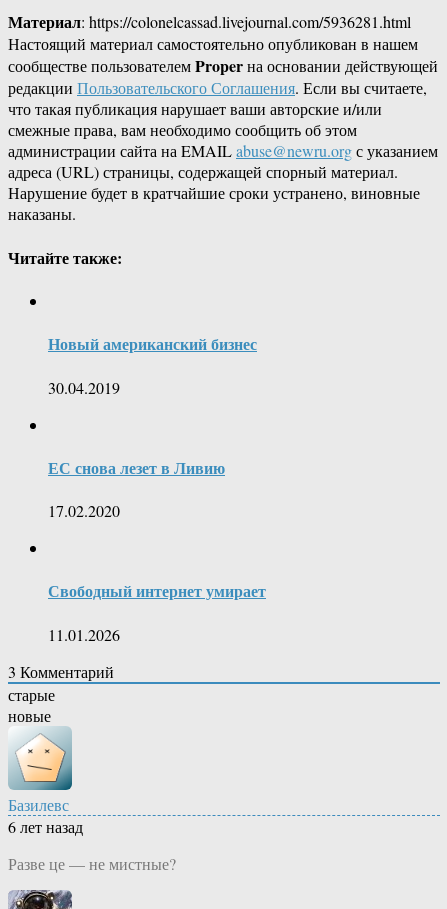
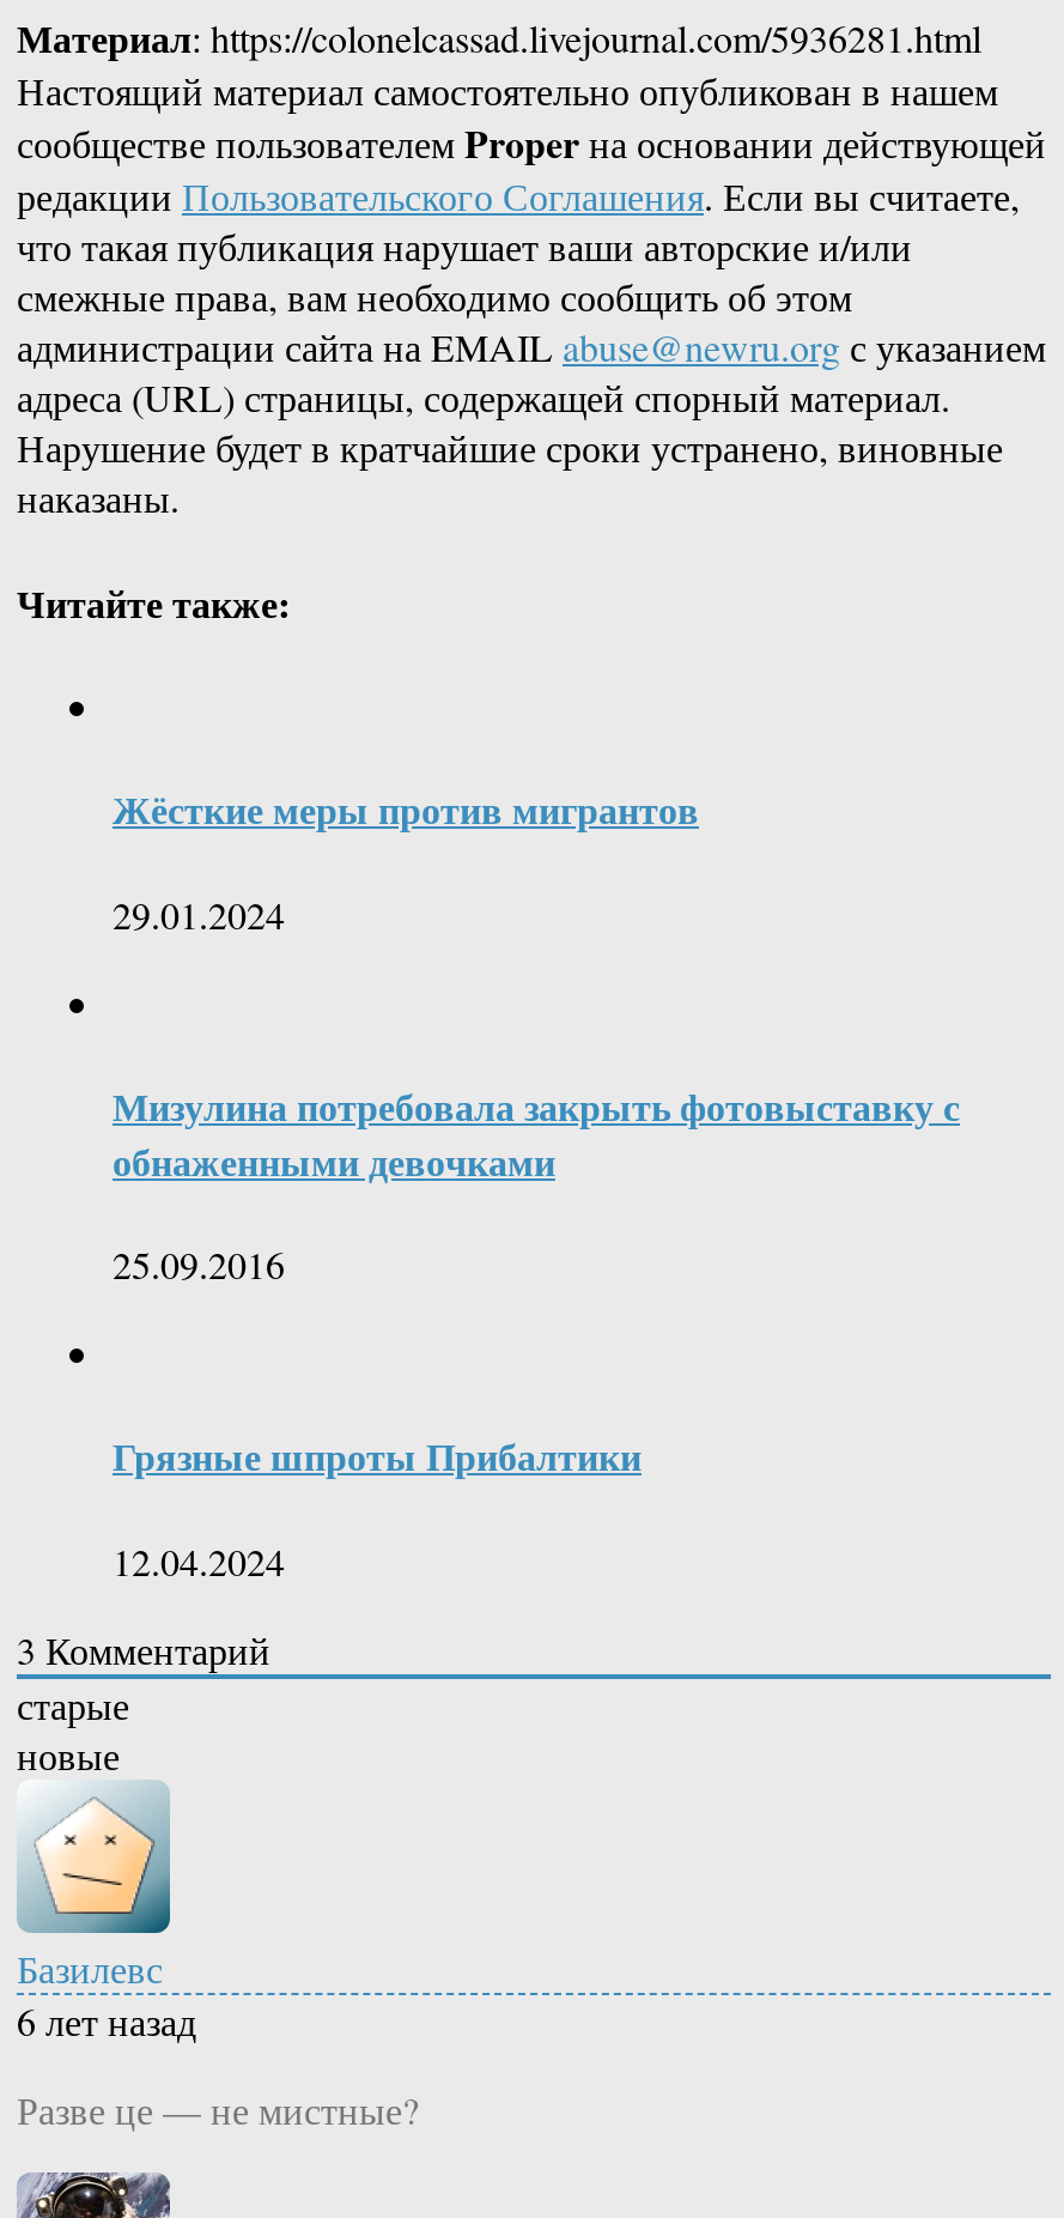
[48,332,257,355] Новый американский бизнес -> [113,781,699,836] Жёсткие меры против мигрантов
[48,376,120,397] 30.04.2019 -> [113,887,285,938] 29.01.2024
[48,456,225,479] ЕС снова лезет в Ливию -> [113,1077,960,1188] Мизулина потребовала закрыть фотовыставку с | обнаженными девочками
[48,500,120,521] 17.02.2020 -> [113,1238,285,1289] 25.09.2016
[48,579,266,602] Свободный интернет умирает -> [113,1428,642,1483] Грязные шпроты Прибалтики
[48,624,120,645] 11.01.2026 -> [113,1534,285,1585] 12.04.2024

